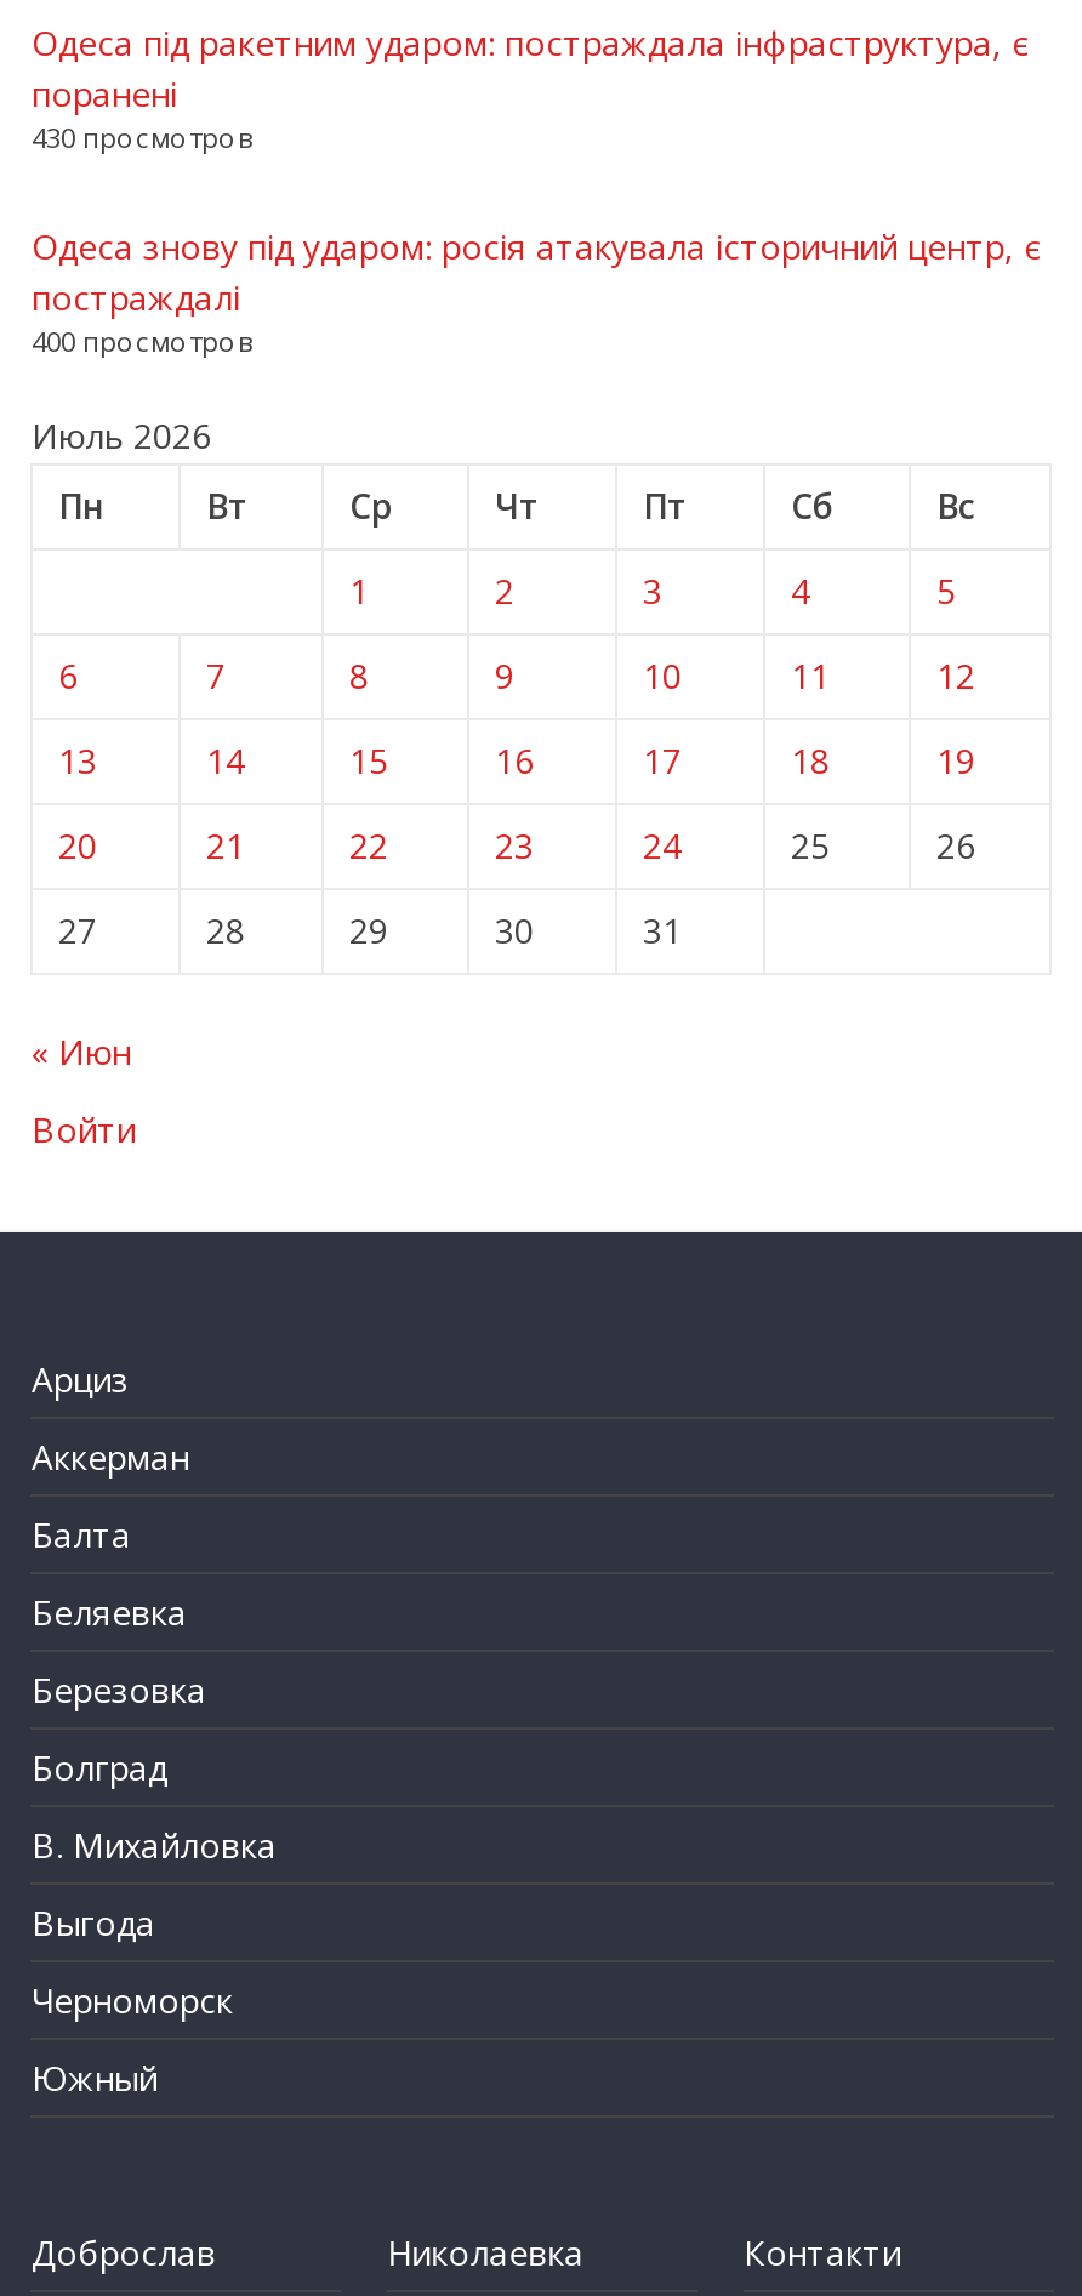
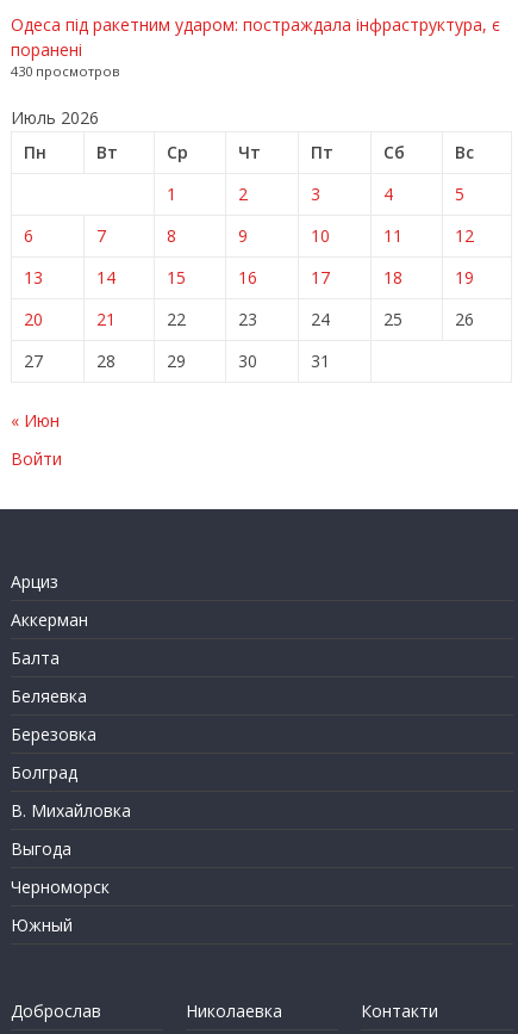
[31,223,1041,359] Одеса знову під ударом: росія атакувала історичний центр, є | постраждалі | 400 просмотров -> none

